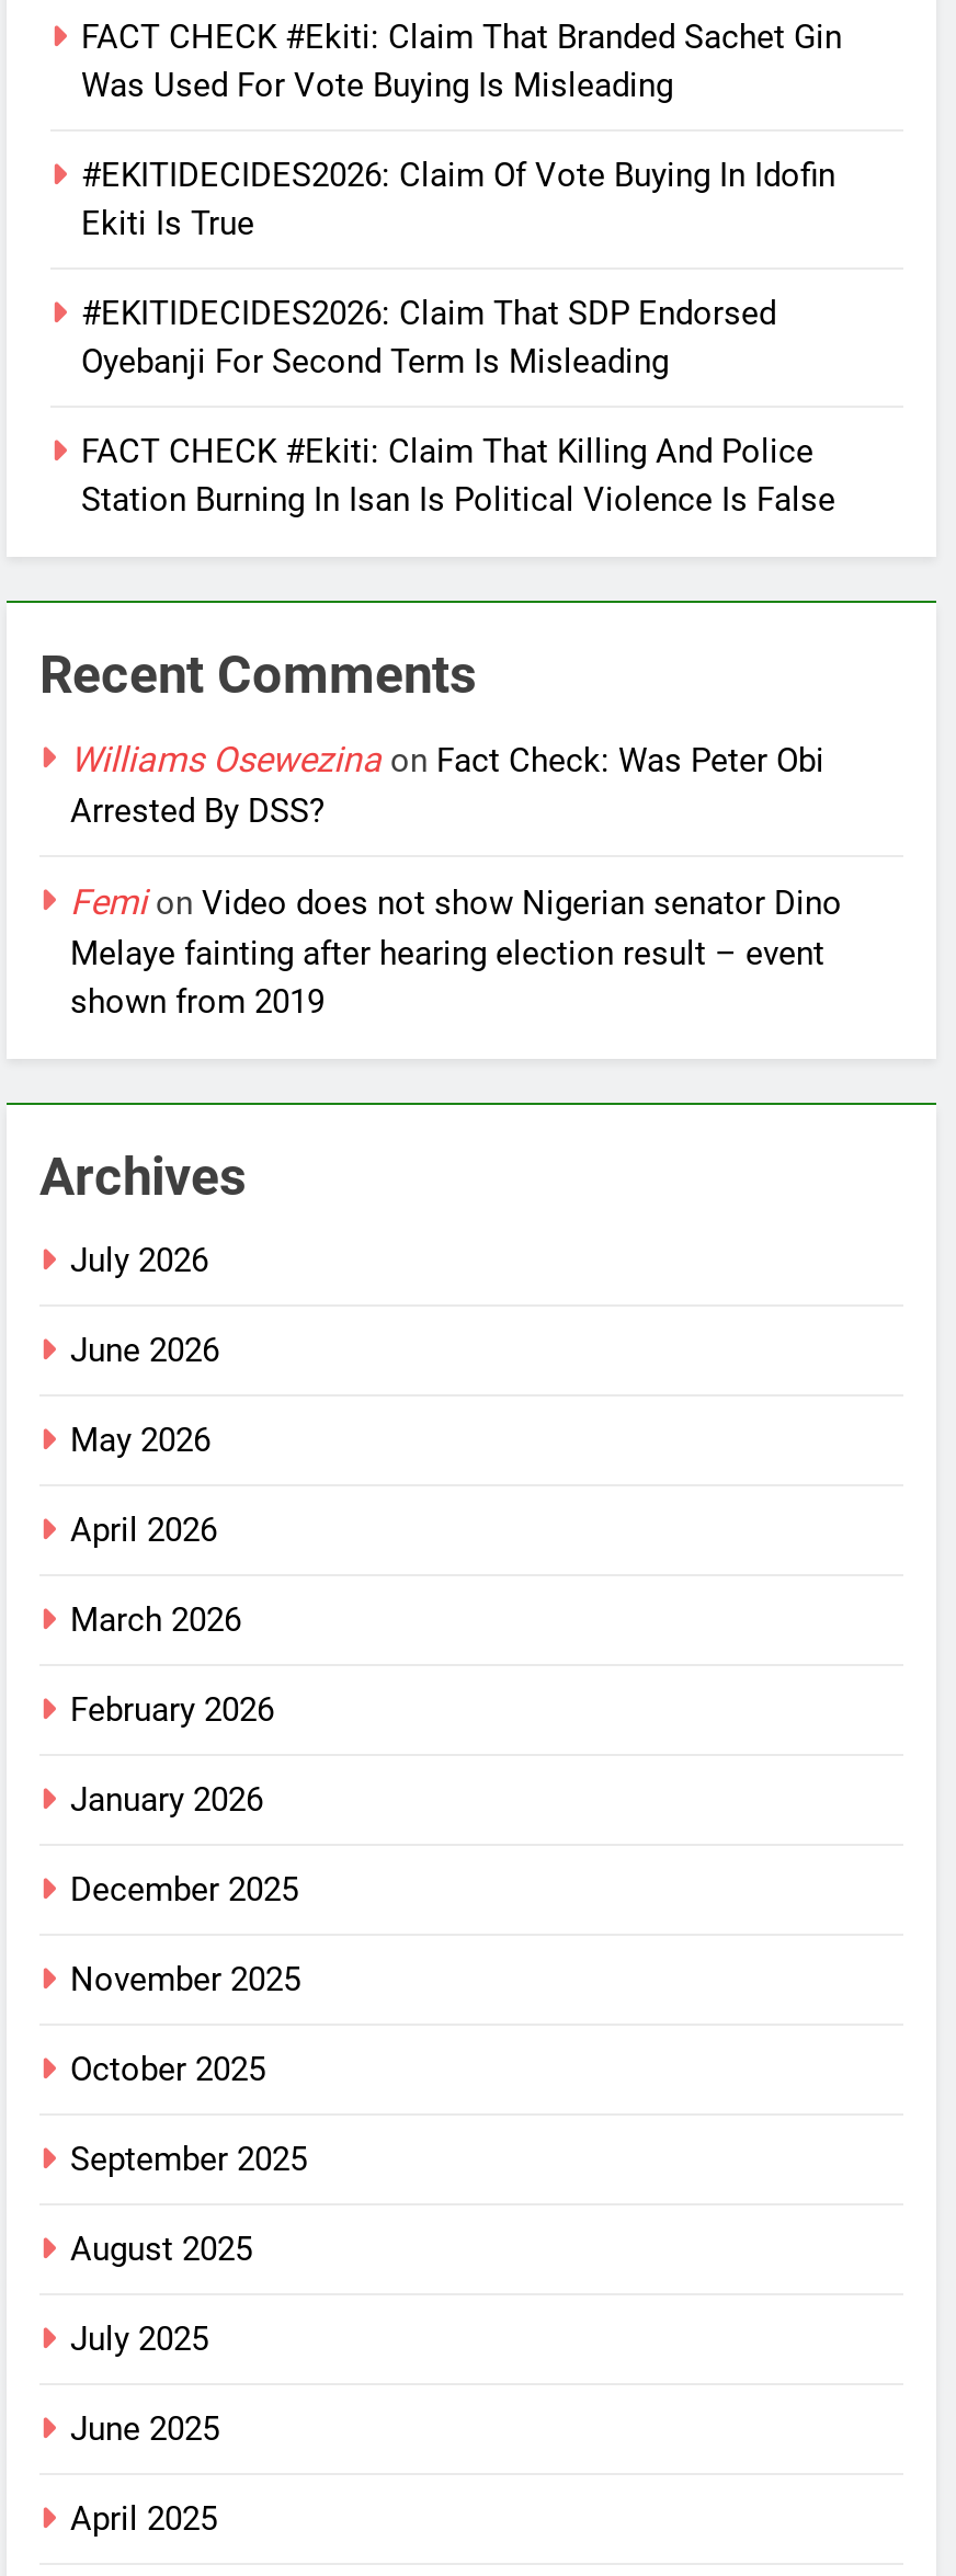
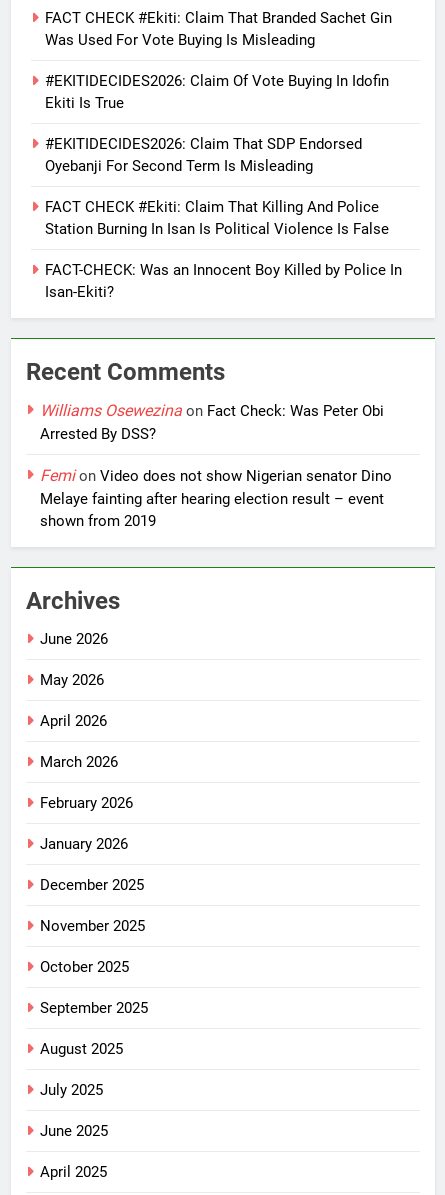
none -> [45,261,402,301] FACT-CHECK: Was an Innocent Boy Killed by Police In | Isan-Ekiti?
moved [39,645,842,1209] -> [26,358,392,615]: Recent Comments | Williams Osewezina on Fact Check: Was Peter Obi | Arrested By DSS? | Femion Video does not show Nigerian senator Dino | Melaye fainting after hearing election result – event | shown from 2019 | Archives
[70,1242,208,1281] July 2026 -> none

